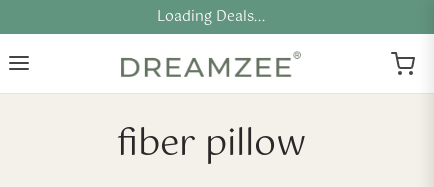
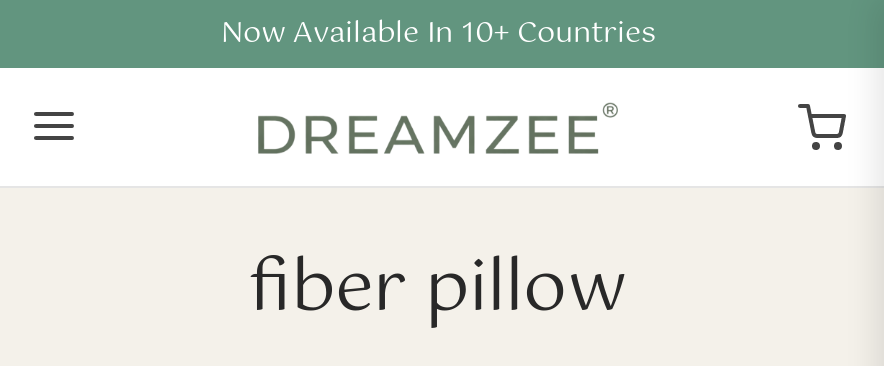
[157,5,265,29] Loading Deals... -> [221,10,655,58] Now Available In 10+ Countries

